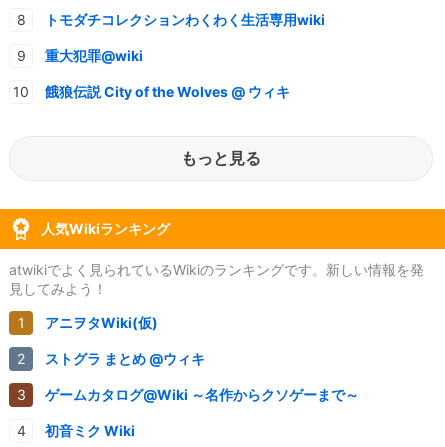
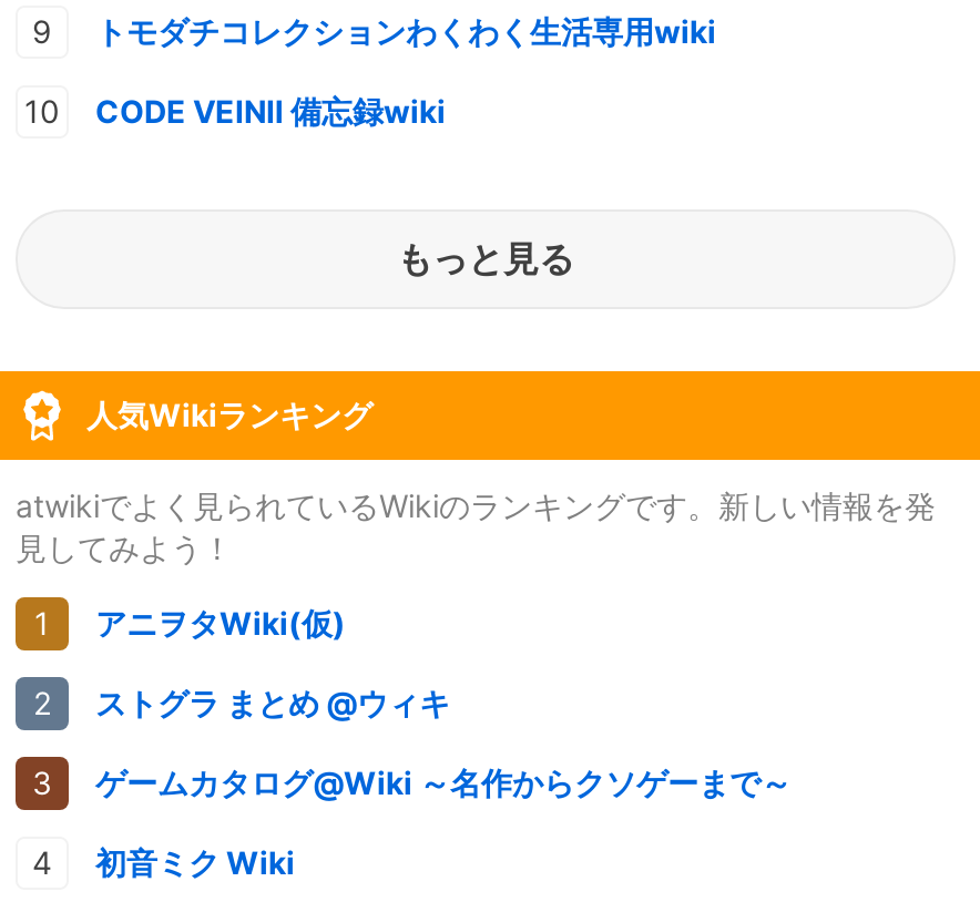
[45,47,290,100] 重大犯罪@wiki | 餓狼伝説 City of the Wolves @ ウィキ -> [95,91,446,129] CODE VEINⅡ 備忘録wiki

